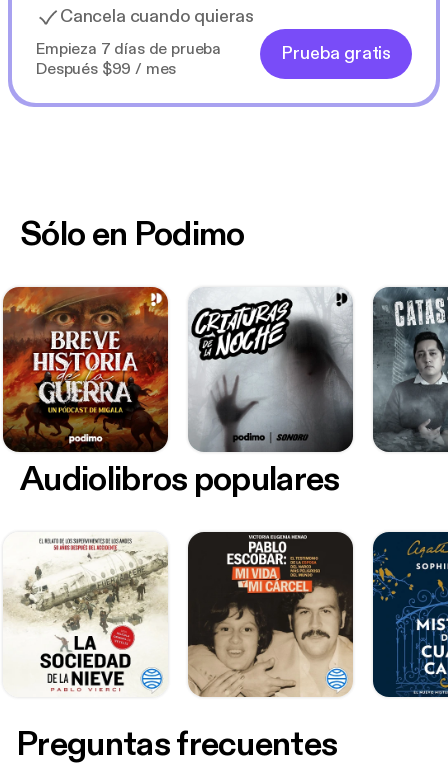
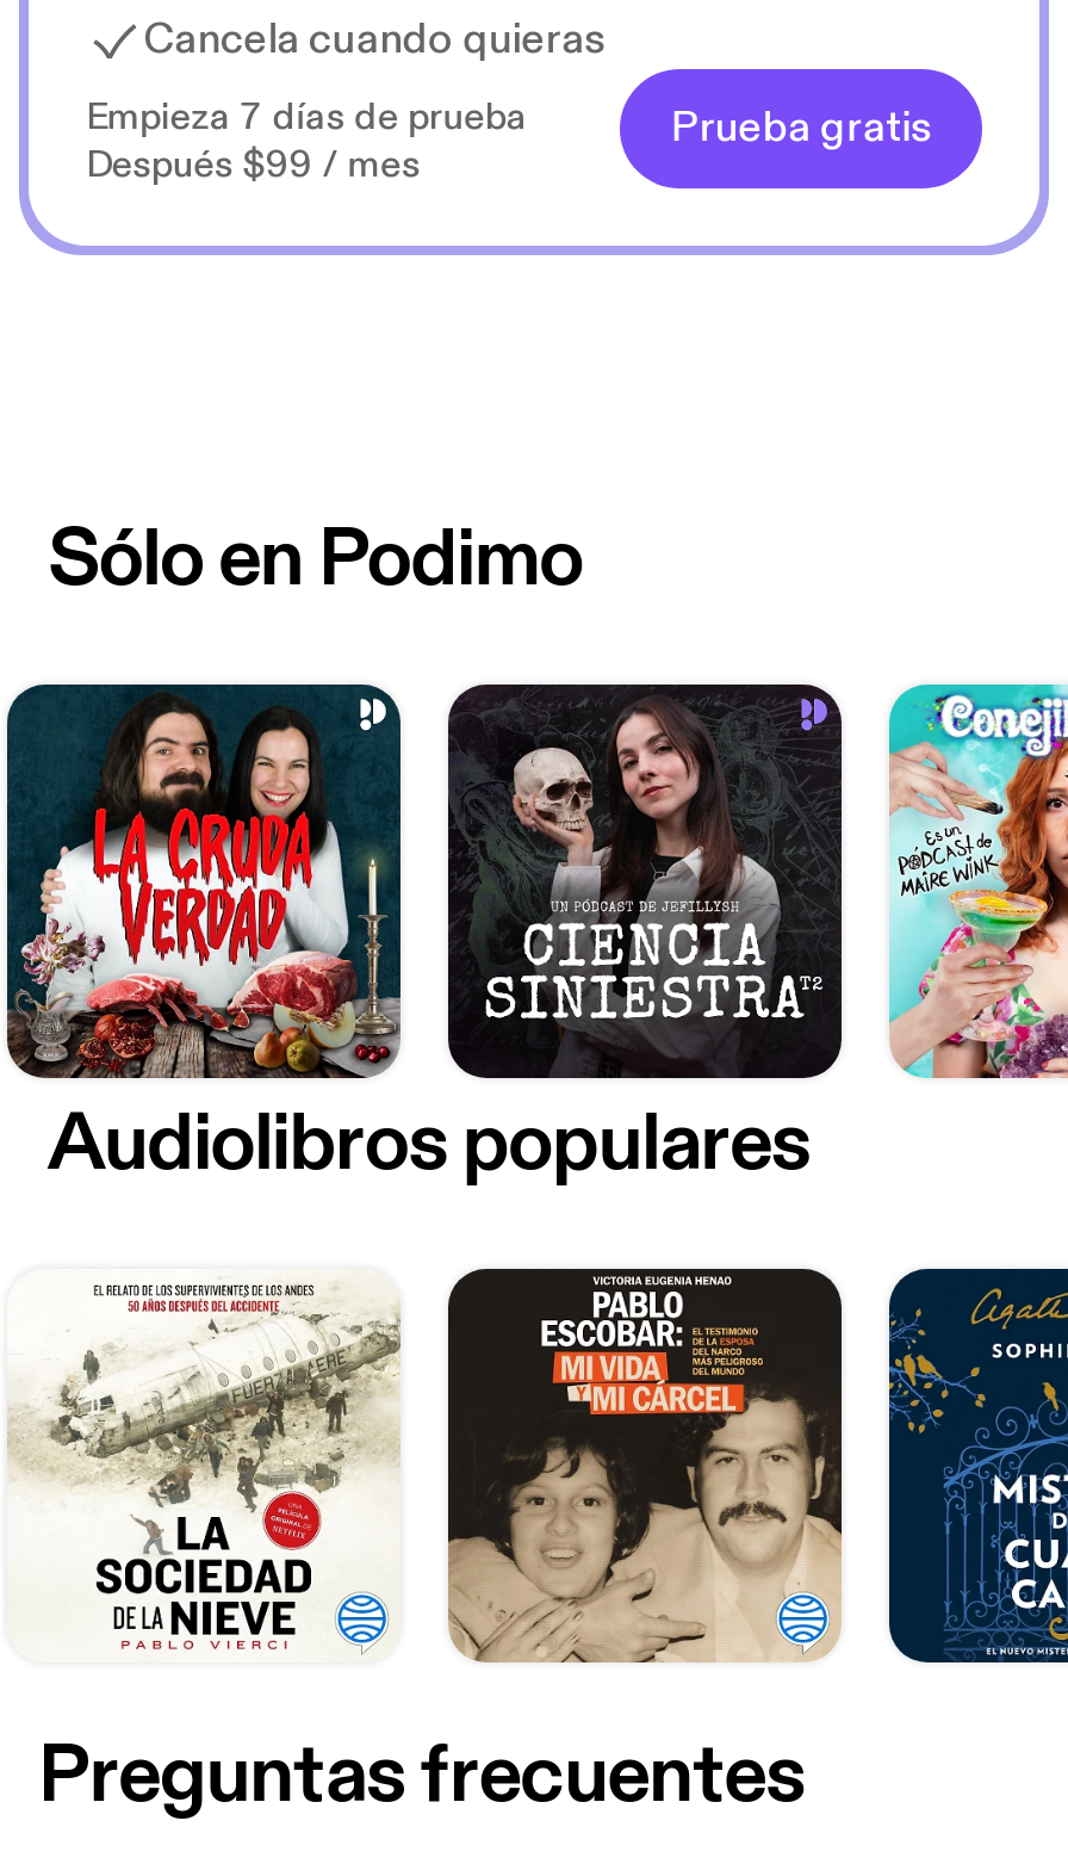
[3,286,169,452] [image] -> [7,682,403,1080] [image]
[188,287,353,452] [image] -> [446,682,842,1078] [image]
[372,286,445,453] [image] -> [887,682,1061,1080] [image]

